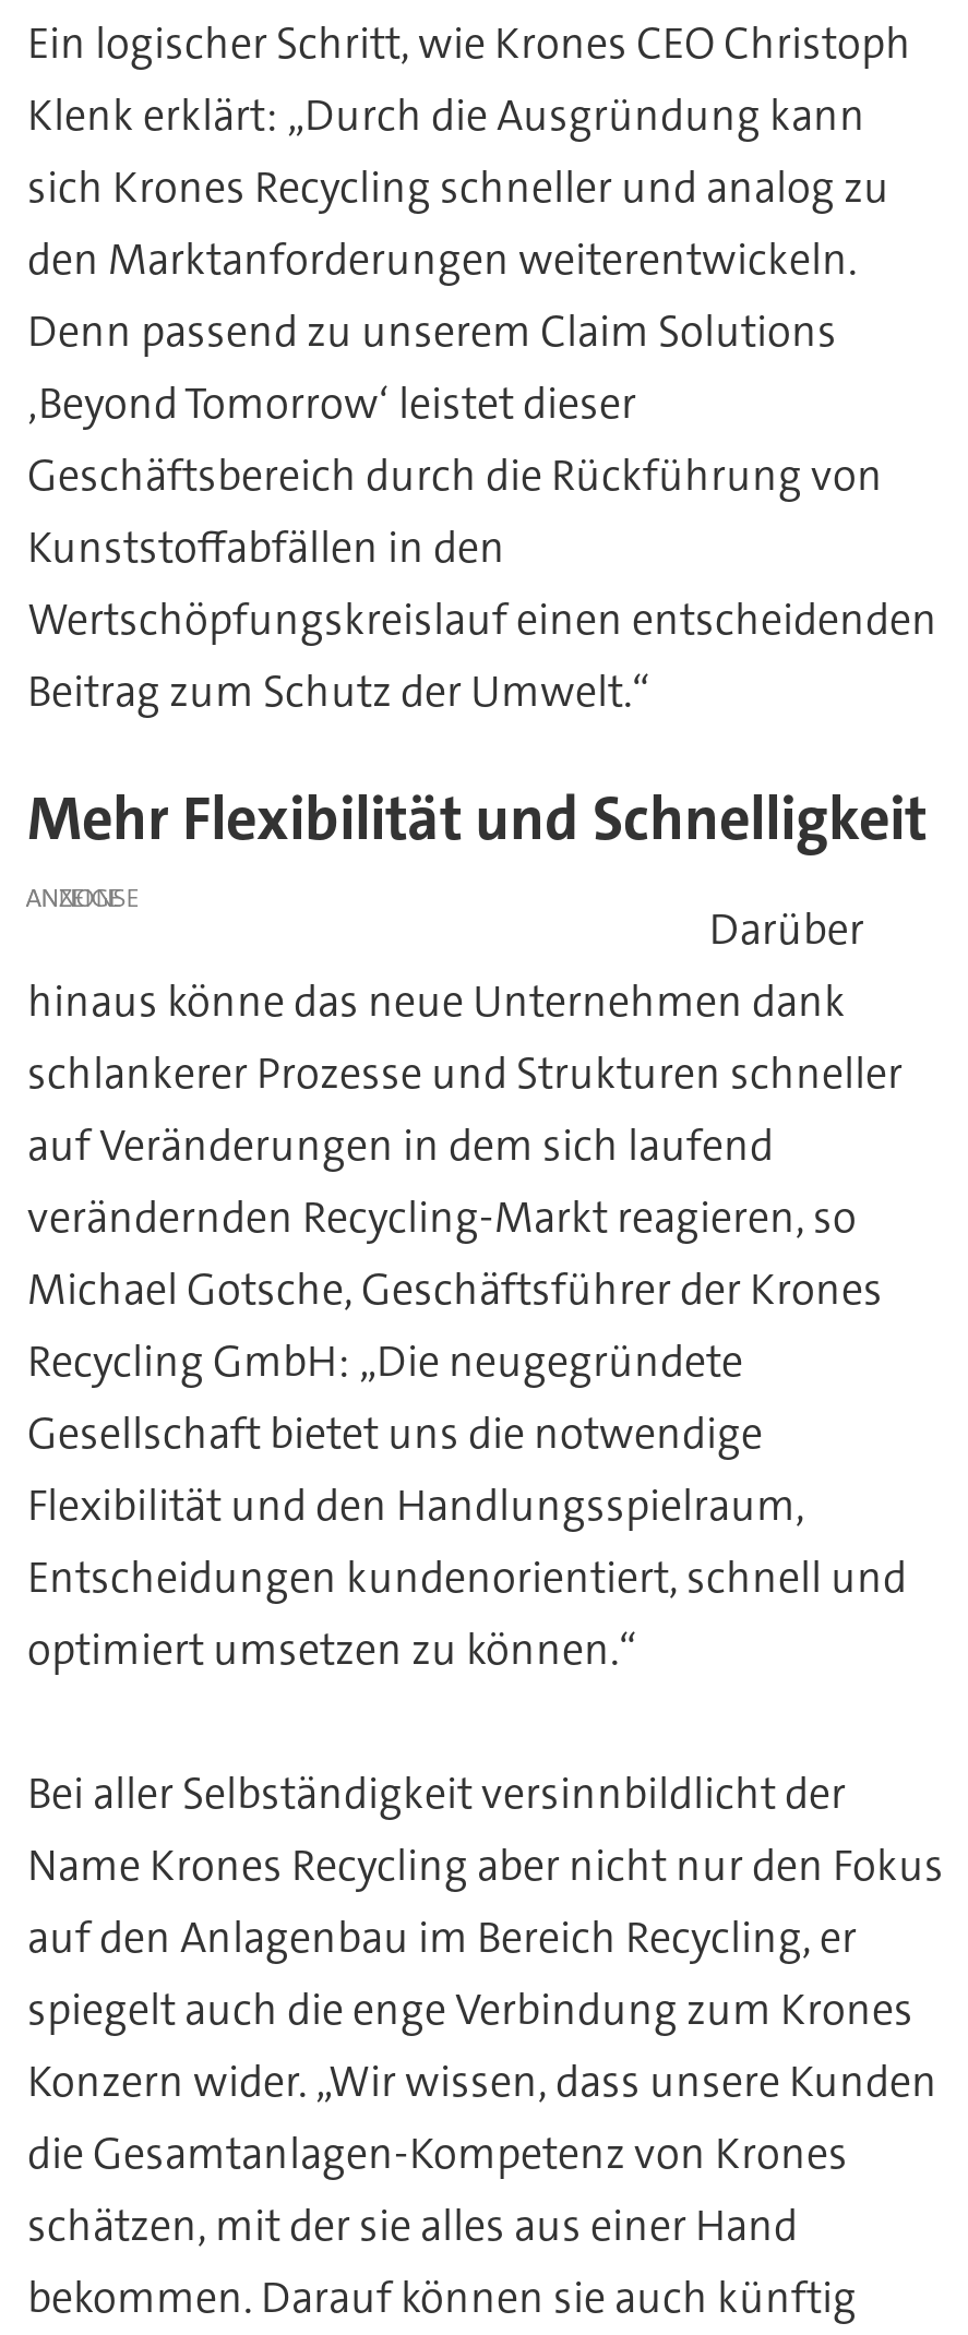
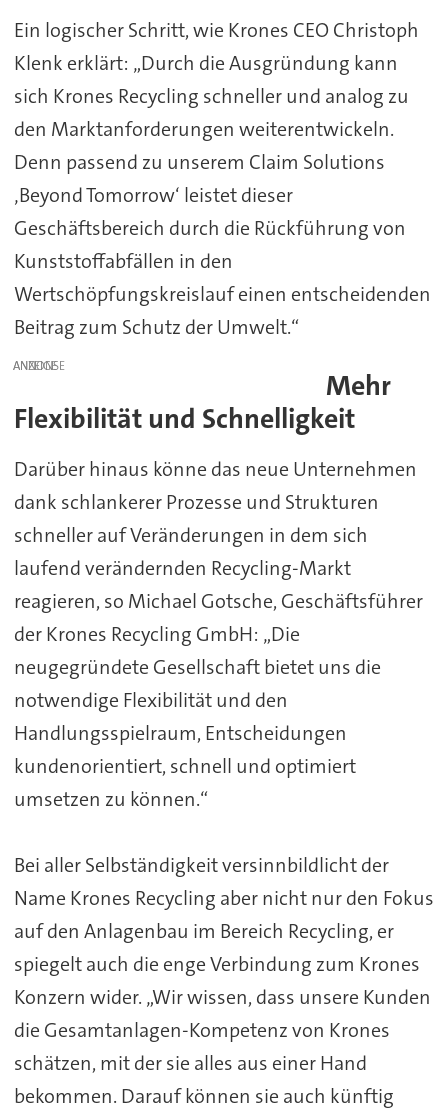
[27,780,927,858] Mehr Flexibilität und Schnelligkeit -> none
moved [26,880,122,915] -> [13,358,57,374]: ANZEIGE
[27,900,907,1677] Darüber | hinaus könne das neue Unternehmen dank | schlankerer Prozesse und Strukturen schneller | auf Veränderungen in dem sich laufend | verändernden Recycling-Markt reagieren, so | Michael Gotsche, Geschäftsführer der Krones | Recycling GmbH: „Die neugegründete | Gesellschaft bietet uns die notwendige | Flexibilität und den Handlungsspielraum, | Entscheidungen kundenorientiert, schnell und | optimiert umsetzen zu können.“ -> [14,368,423,812] Mehr | Flexibilität und Schnelligkeit | Darüber hinaus könne das neue Unternehmen | dank schlankerer Prozesse und Strukturen | schneller auf Veränderungen in dem sich | laufend verändernden Recycling-Markt | reagieren, so Michael Gotsche, Geschäftsführer | der Krones Recycling GmbH: „Die | neugegründete Gesellschaft bietet uns die | notwendige Flexibilität und den | Handlungsspielraum, Entscheidungen | kundenorientiert, schnell und optimiert | umsetzen zu können.“

